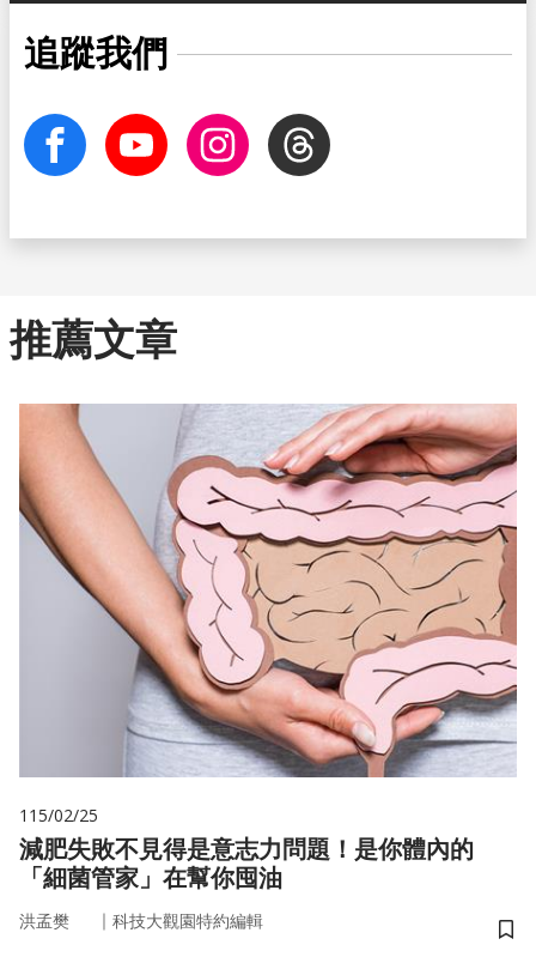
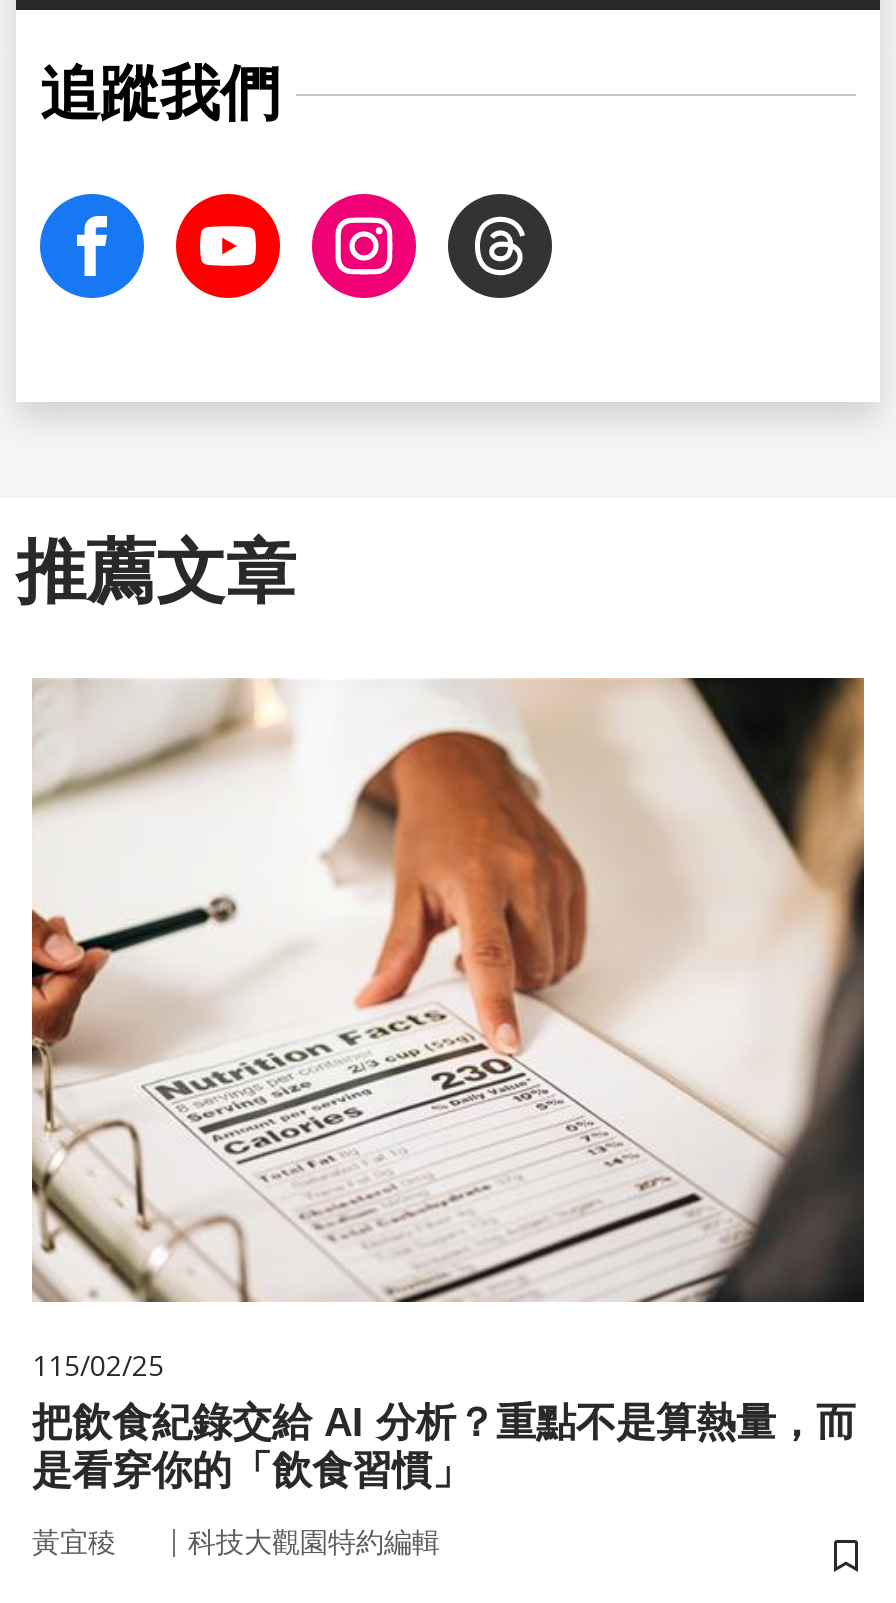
[18,404,518,779] [image] -> [30,676,866,1304] [image]
[19,836,474,891] 減肥失敗不見得是意志力問題！是你體內的 | 「細菌管家」在幫你囤油 -> [32,1400,856,1492] 把飲食紀錄交給 AI 分析？重點不是算熱量，而 | 是看穿你的「飲食習慣」
[19,912,69,931] 洪孟樊 -> [32,1526,116,1558] 黃宜稜

